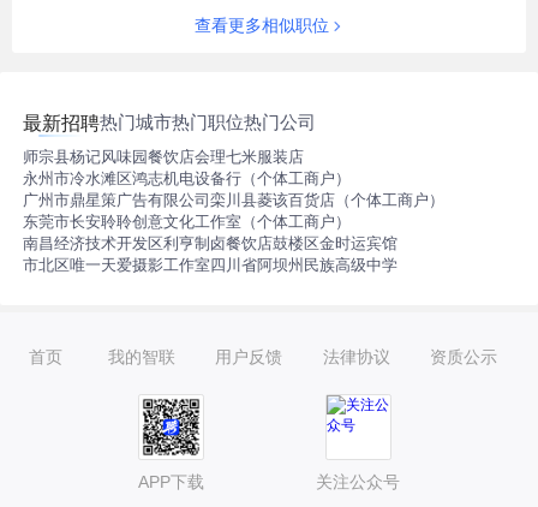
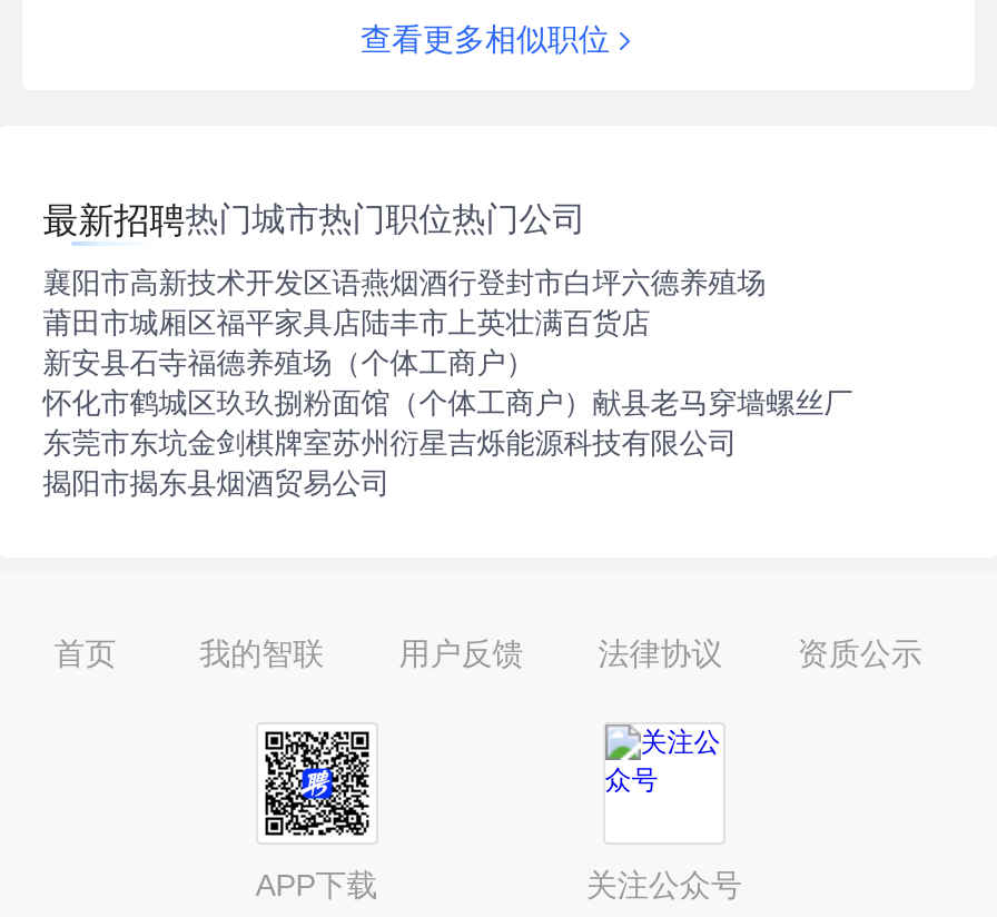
[23,148,445,275] 师宗县杨记风味园餐饮店会理七米服装店 | 永州市冷水滩区鸿志机电设备行（个体工商户） | 广州市鼎星策广告有限公司栾川县菱该百货店（个体工商户） | 东莞市长安聆聆创意文化工作室（个体工商户） | 南昌经济技术开发区利亨制卤餐饮店鼓楼区金时运宾馆 | 市北区唯一天爱摄影工作室四川省阿坝州民族高级中学 -> [43,267,853,501] 襄阳市高新技术开发区语燕烟酒行登封市白坪六德养殖场 | 莆田市城厢区福平家具店陆丰市上英壮满百货店 | 新安县石寺福德养殖场（个体工商户） | 怀化市鹤城区玖玖捌粉面馆（个体工商户）献县老马穿墙螺丝厂 | 东莞市东坑金剑棋牌室苏州衍星吉烁能源科技有限公司 | 揭阳市揭东县烟酒贸易公司

